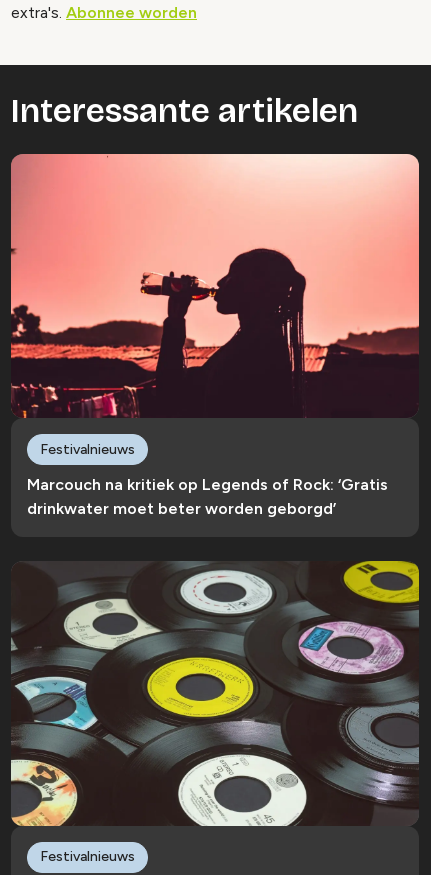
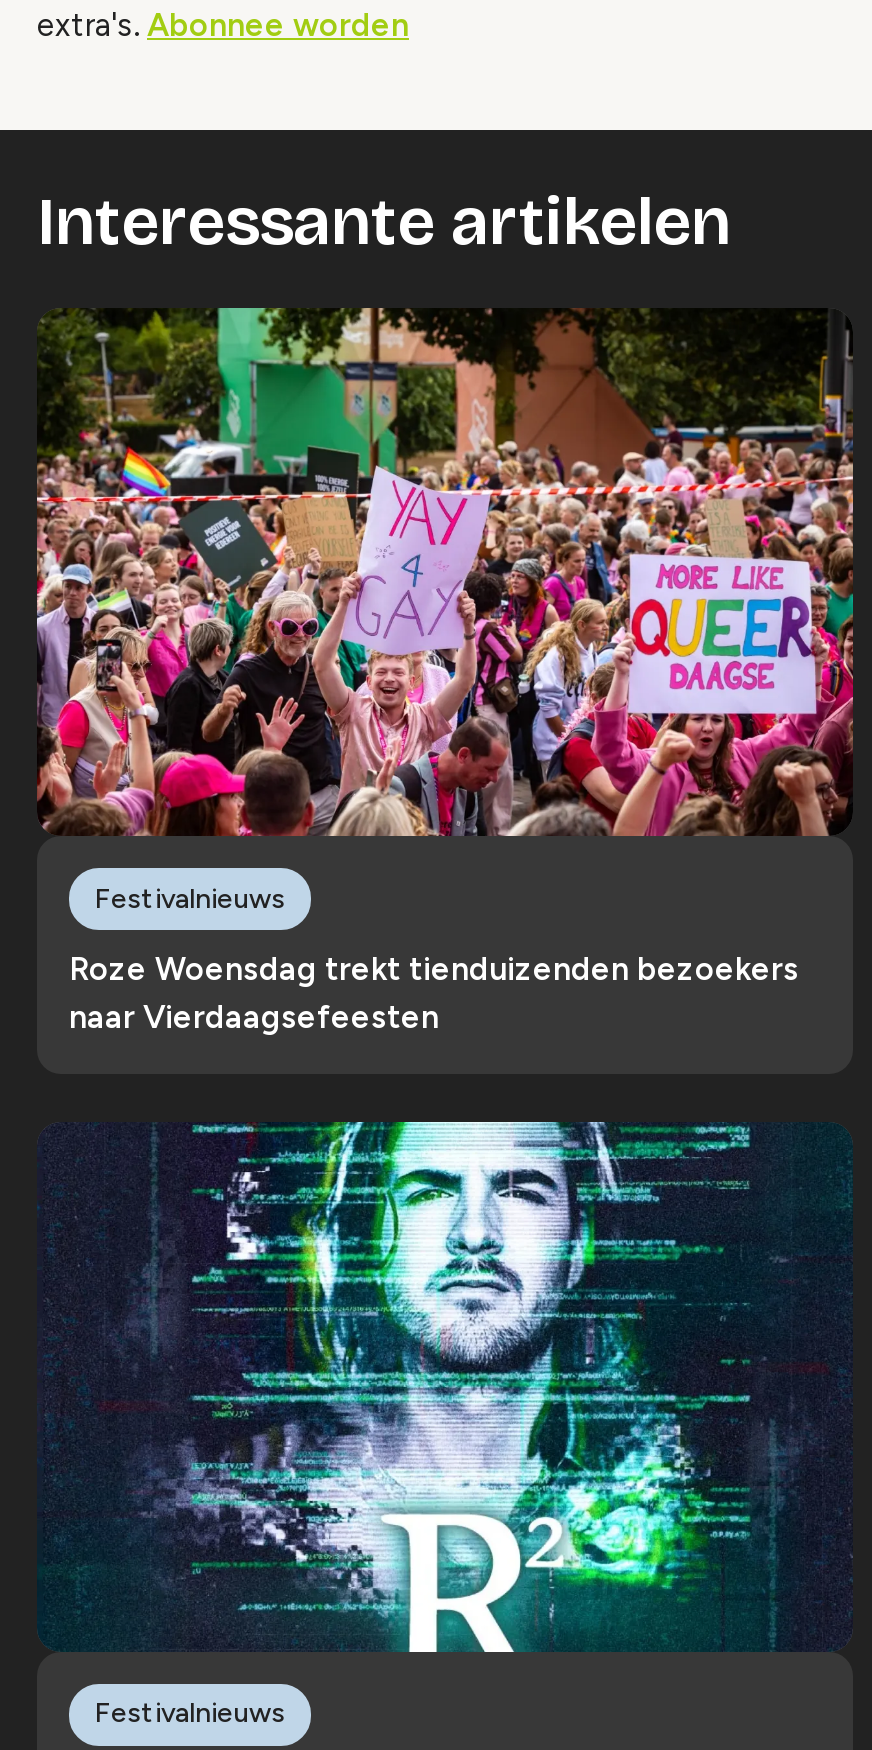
[10,153,420,419] [image] -> [35,306,855,838] [image]
[27,475,388,518] Marcouch na kritiek op Legends of Rock: ‘Gratis | drinkwater moet beter worden geborgd’ -> [69,951,799,1037] Roze Woensdag trekt tienduizenden bezoekers | naar Vierdaagsefeesten
[10,560,420,827] [image] -> [37,1120,853,1654] [image]

